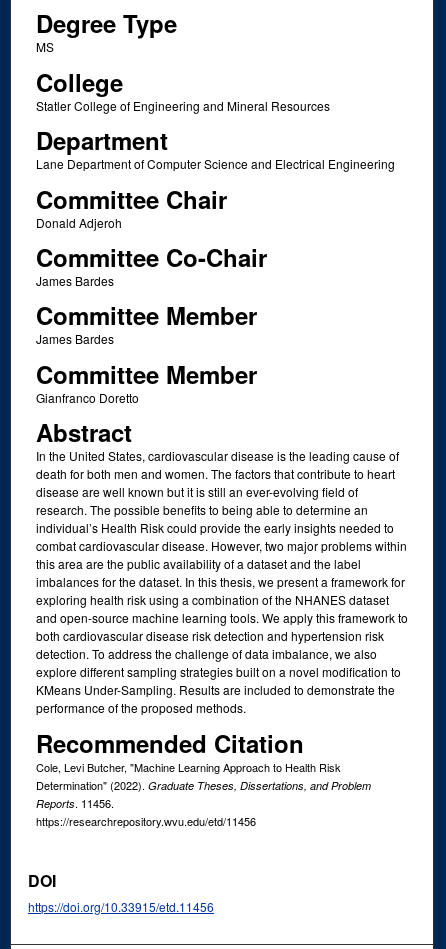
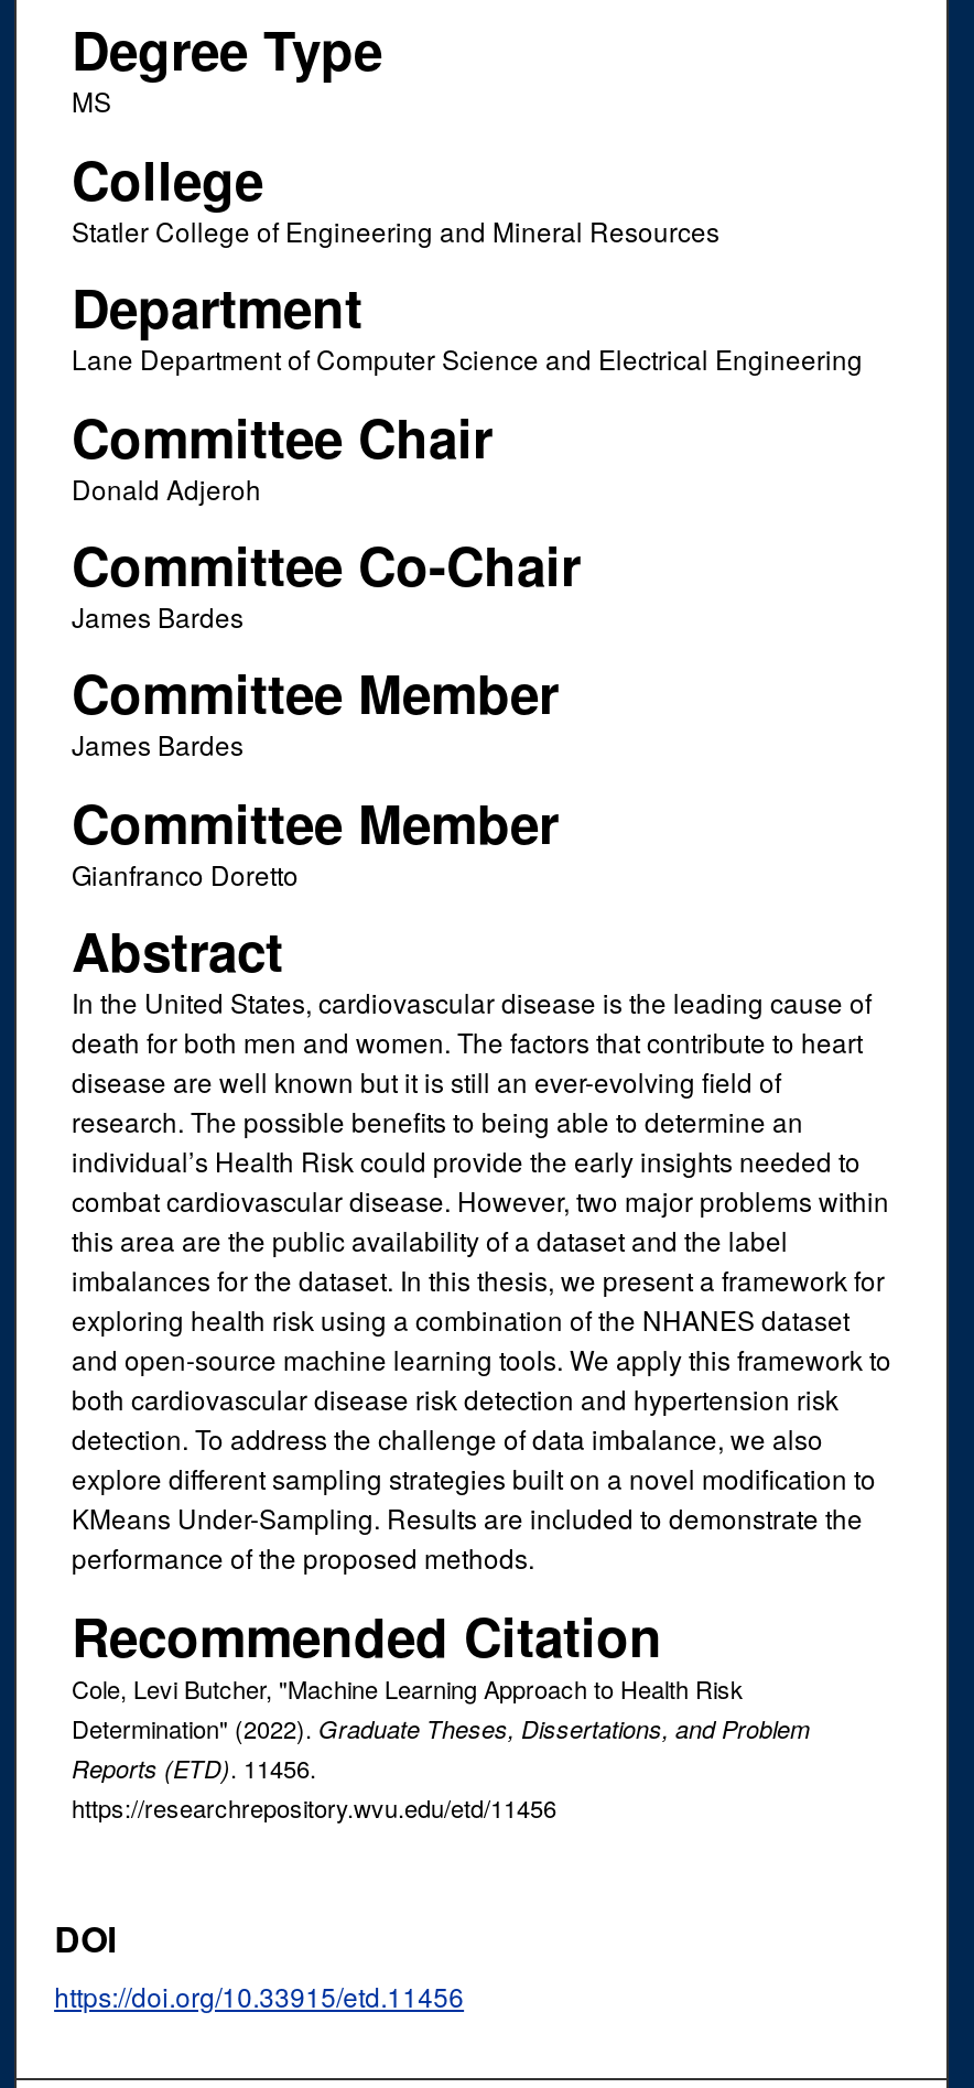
[36,795,114,811] Reports. 11456. -> [72,1749,316,1784] Reports (ETD). 11456.

